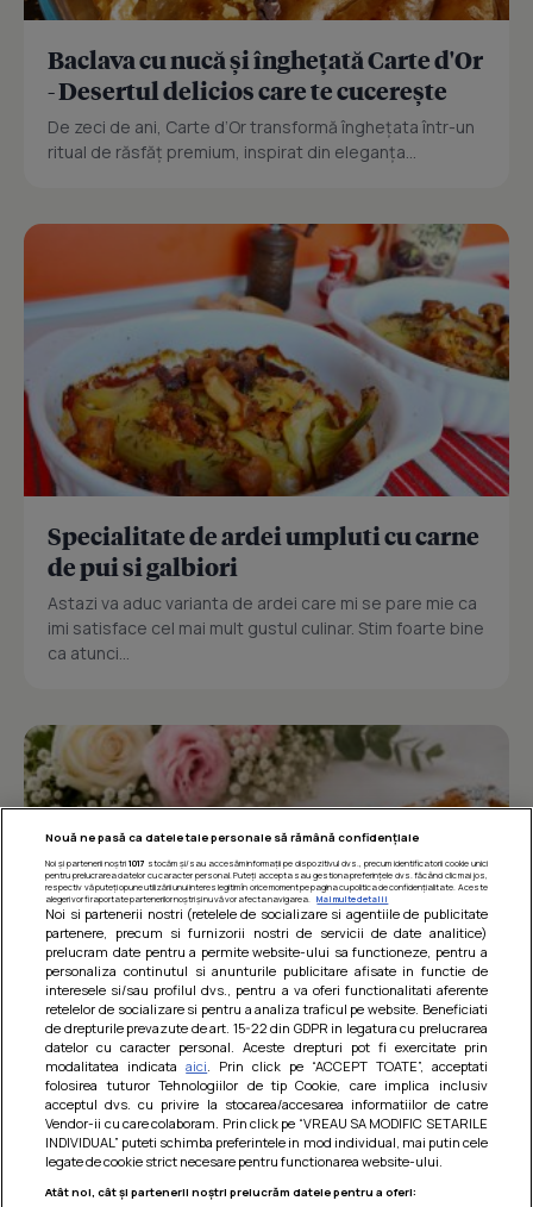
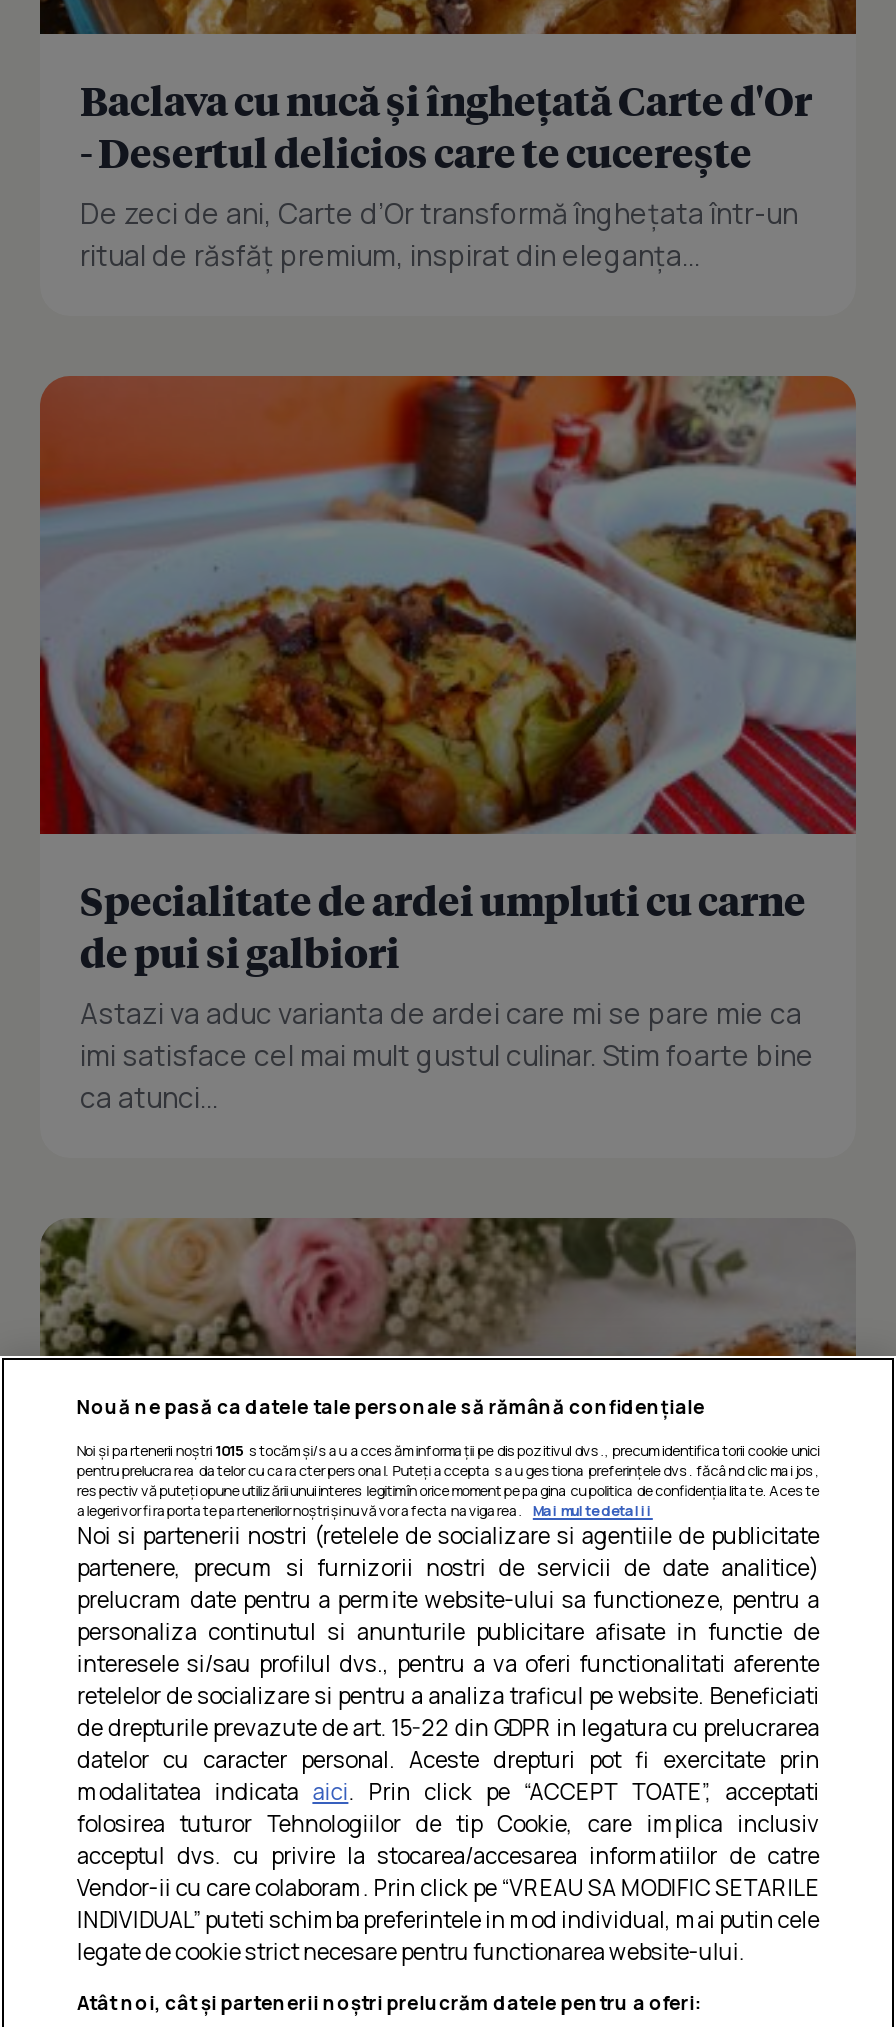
[46,857,487,868] Noi și partenerii noștri 1017 stocăm și/sau accesăm informații pe dispozitivul dvs., precum identificatorii cookie unici -> [77,1439,819,1459] Noi și partenerii noștri 1015 stocăm și/sau accesăm informații pe dispozitivul dvs., precum identificatorii cookie unici

